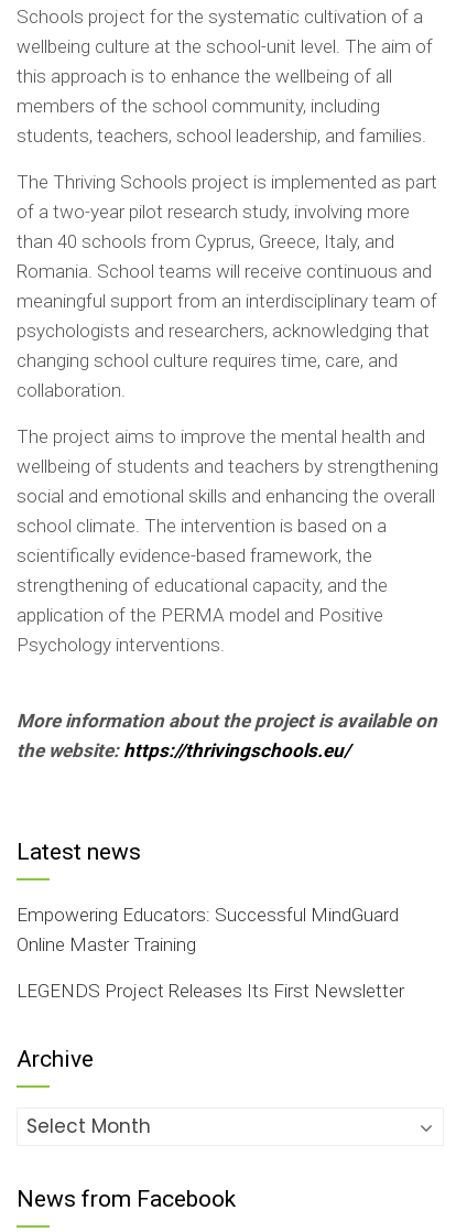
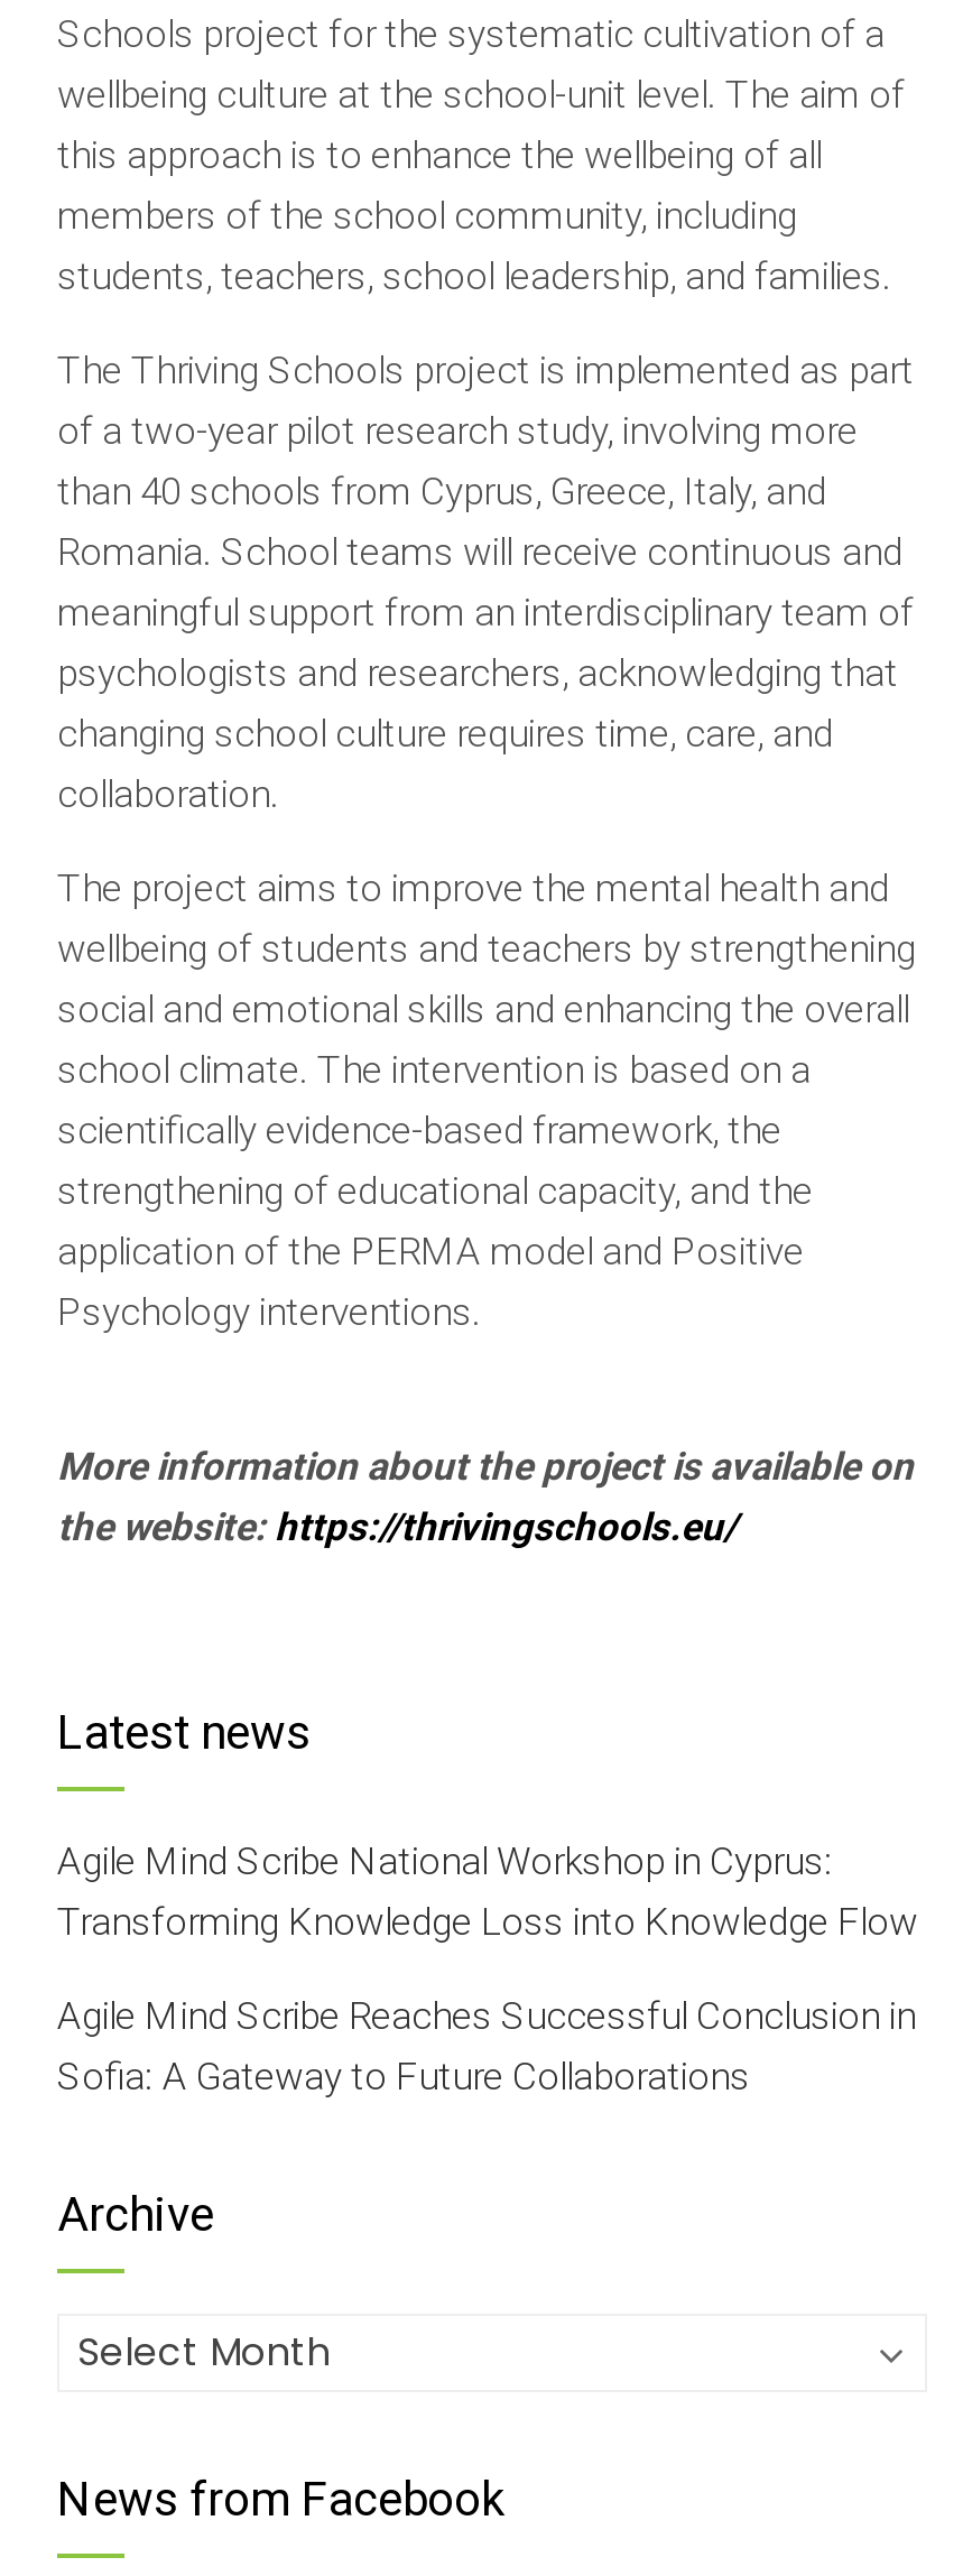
[17,904,399,956] Empowering Educators: Successful MindGuard | Online Master Training -> [57,1840,918,1945] Agile Mind Scribe National Workshop in Cyprus: | Transforming Knowledge Loss into Knowledge Flow
[17,980,404,1002] LEGENDS Project Releases Its First Newsletter -> [57,1994,916,2100] Agile Mind Scribe Reaches Successful Conclusion in | Sofia: A Gateway to Future Collaborations

